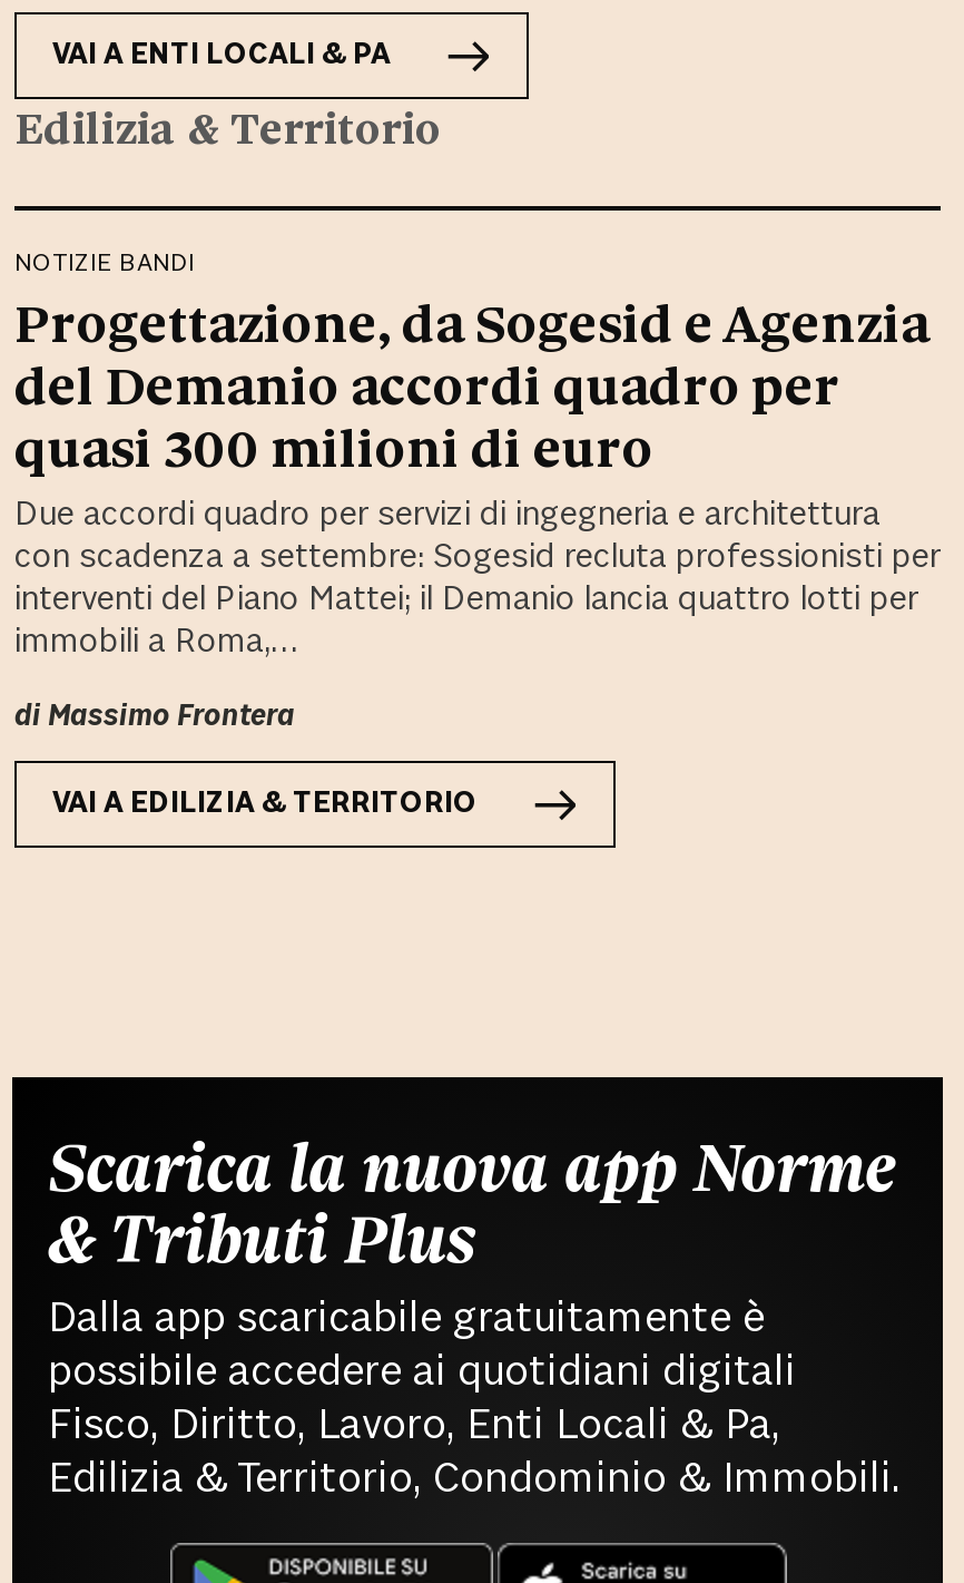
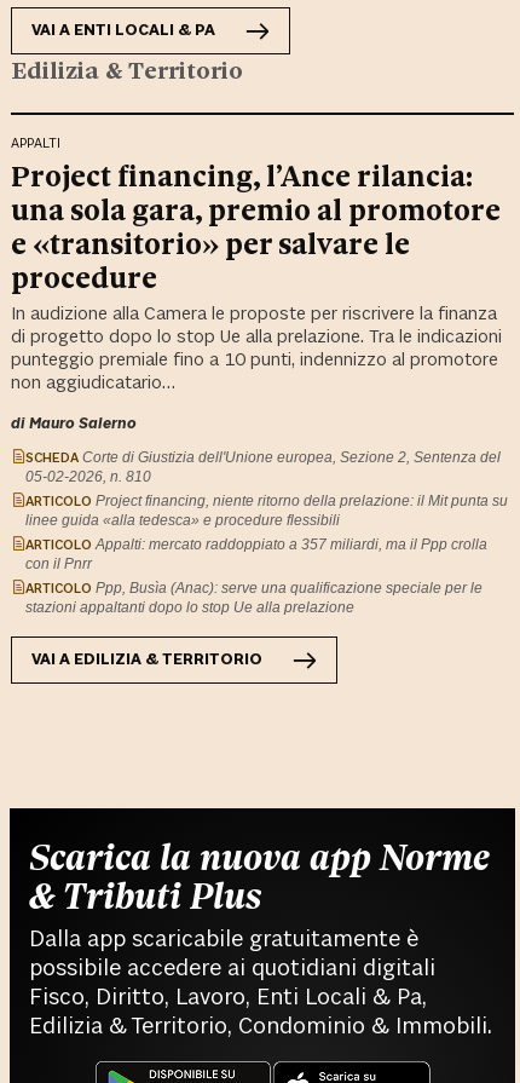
[14,246,941,735] NOTIZIE BANDI | Progettazione, da Sogesid e Agenzia | del Demanio accordi quadro per | quasi 300 milioni di euro | Due accordi quadro per servizi di ingegneria e architettura | con scadenza a settembre: Sogesid recluta professionisti per | interventi del Piano Mattei; il Demanio lancia quattro lotti per | immobili a Roma,… | di Massimo Frontera -> [11,134,508,616] APPALTI | Project financing, l’Ance rilancia: | una sola gara, premio al promotore | e «transitorio» per salvare le | procedure | In audizione alla Camera le proposte per riscrivere la finanza | di progetto dopo lo stop Ue alla prelazione. Tra le indicazioni | punteggio premiale fino a 10 punti, indennizzo al promotore | non aggiudicatario… | di Mauro Salerno | SCHEDA Corte di Giustizia dell'Unione europea, Sezione 2, Sentenza del | 05-02-2026, n. 810 | ARTICOLO Project financing, niente ritorno della prelazione: il Mit punta su | linee guida «alla tedesca» e procedure flessibili | ARTICOLO Appalti: mercato raddoppiato a 357 miliardi, ma il Ppp crolla | con il Pnrr | ARTICOLO Ppp, Busìa (Anac): serve una qualificazione speciale per le | stazioni appaltanti dopo lo stop Ue alla prelazione

